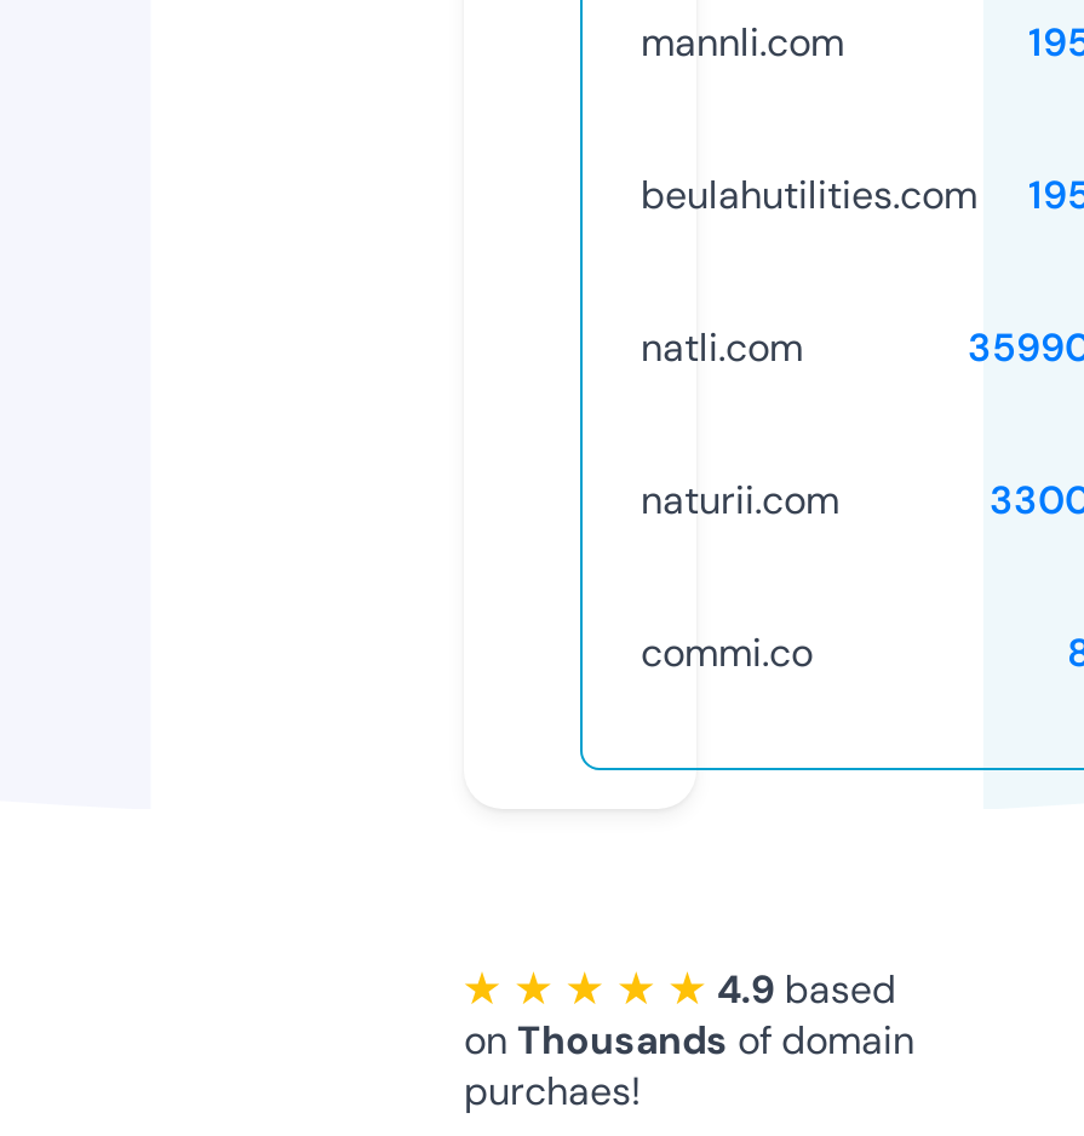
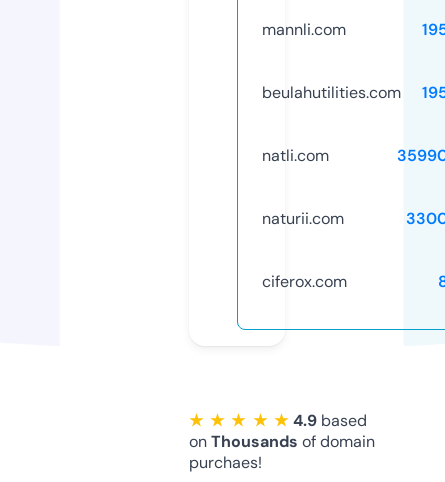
[641,627,813,678] commi.co -> [262,271,347,292] ciferox.com

